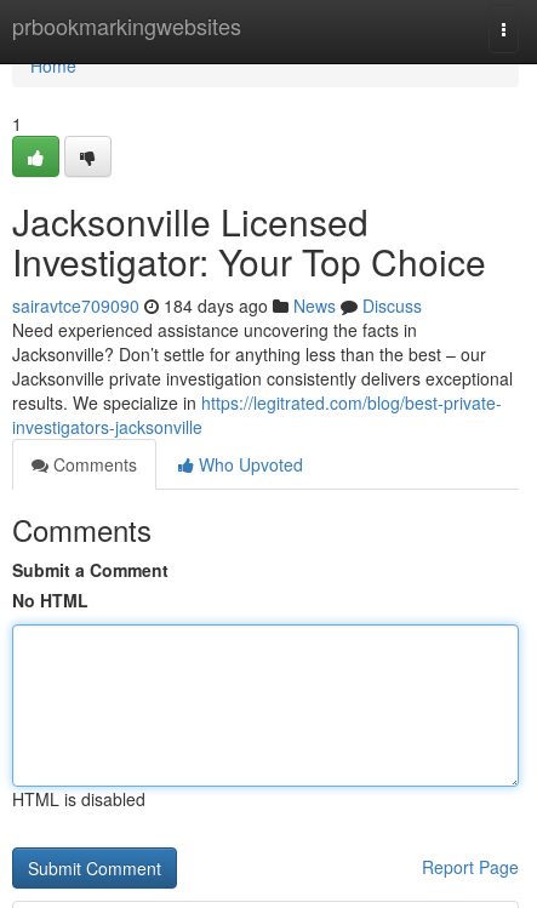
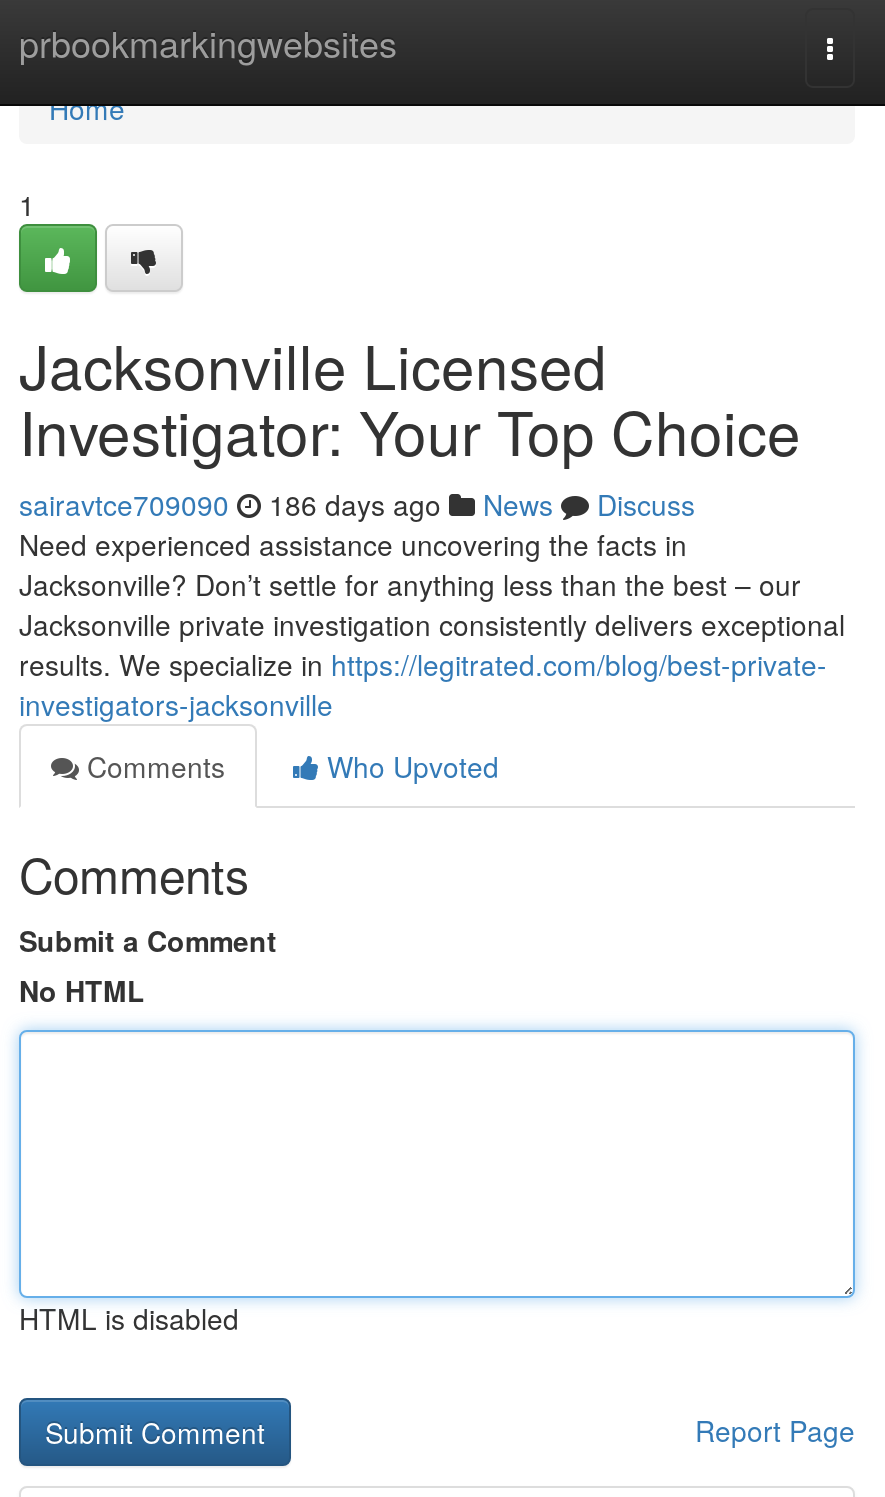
[12,293,422,318] sairavtce709090 184 days ago News Discuss -> [19,484,695,524] sairavtce709090 186 days ago News Discuss

